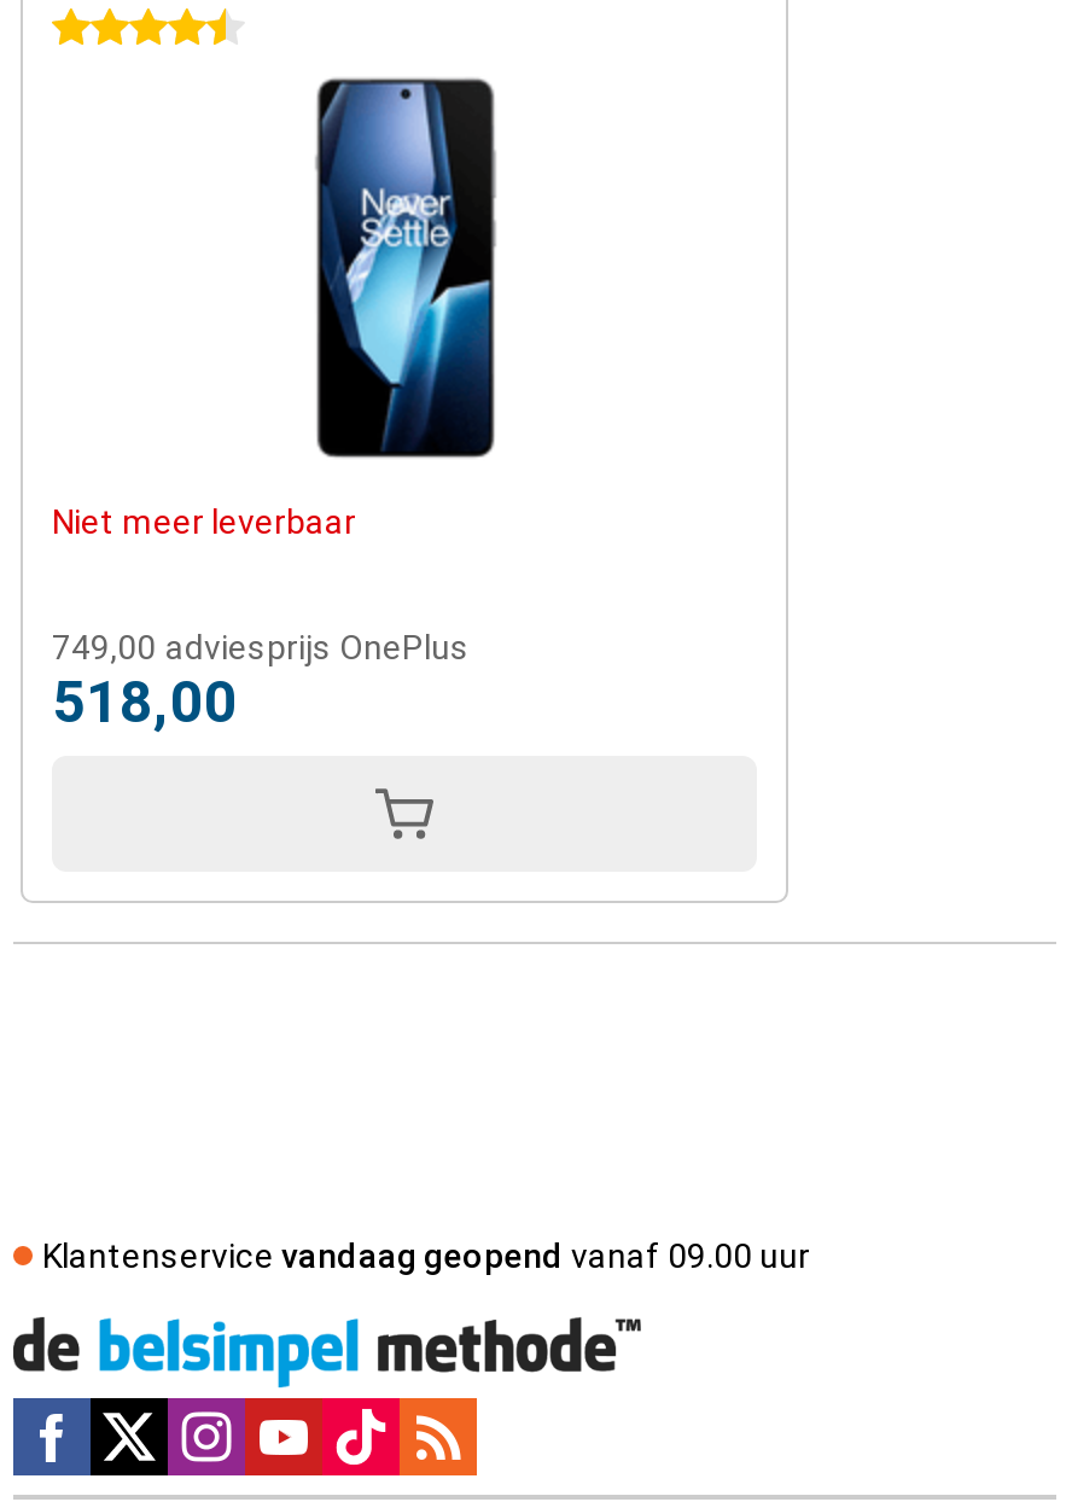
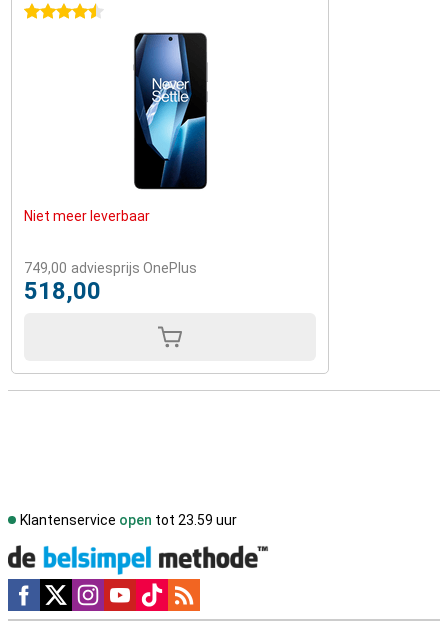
[42,1236,810,1275] Klantenservice vandaag geopend vanaf 09.00 uur -> [20,512,237,528] Klantenservice open tot 23.59 uur

